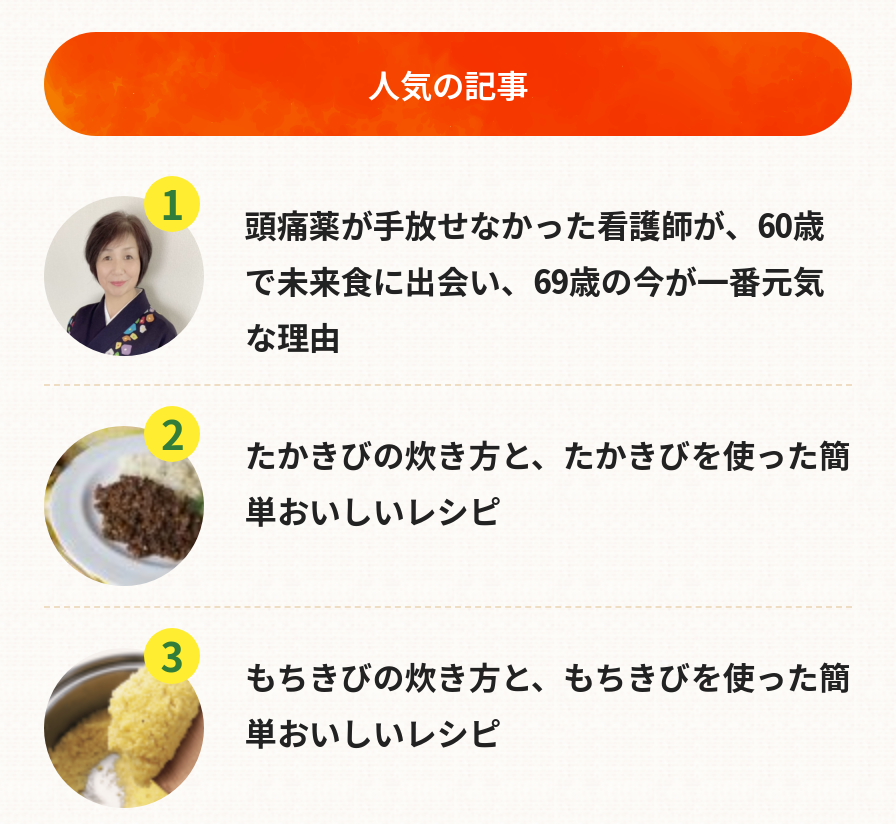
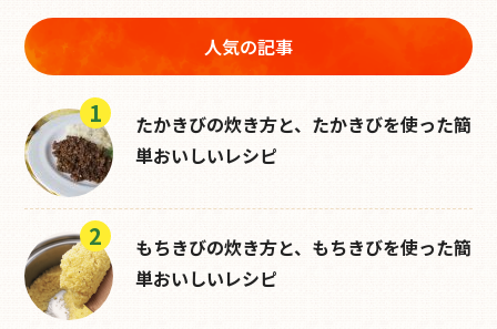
[48,198,825,360] [image] | 頭痛薬が手放せなかった看護師が、60歳 | で未来食に出会い、69歳の今が一番元気 | な理由 -> none

